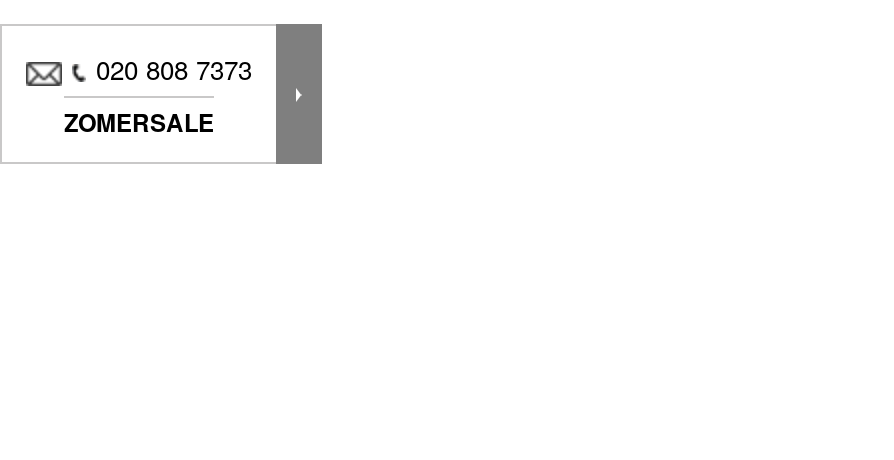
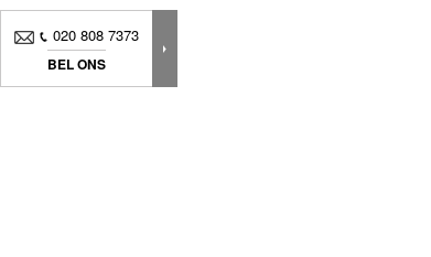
[64,104,214,140] ZOMERSALE -> [47,54,106,74] BEL ONS

